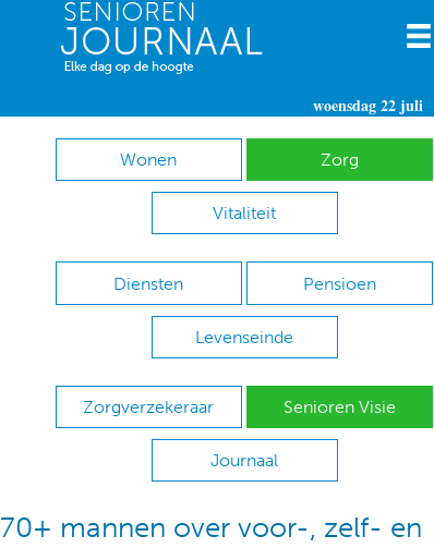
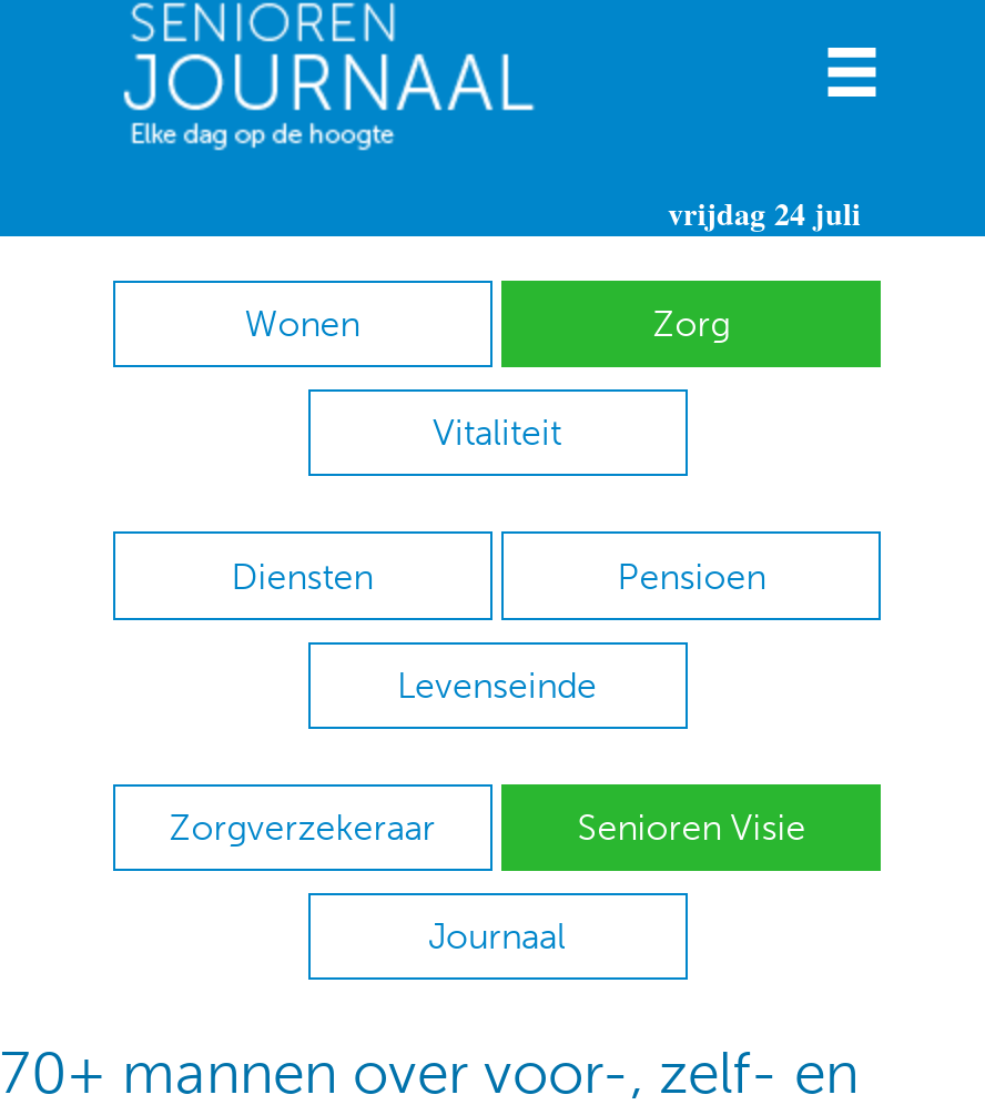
[313,94,423,117] woensdag 22 juli -> [668,190,861,236] vrijdag 24 juli

